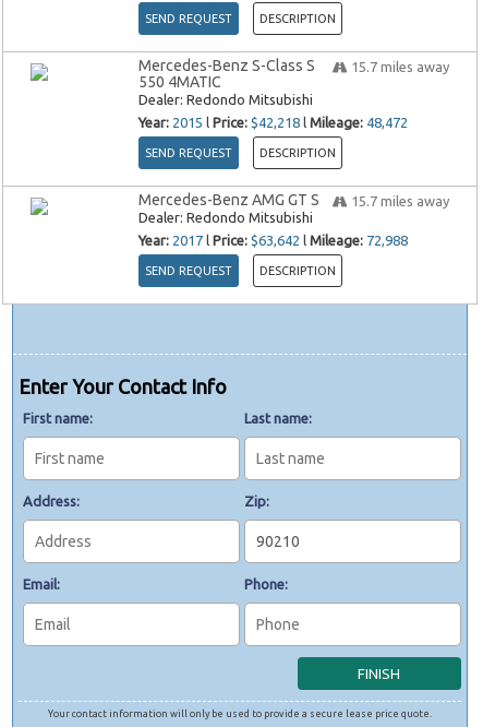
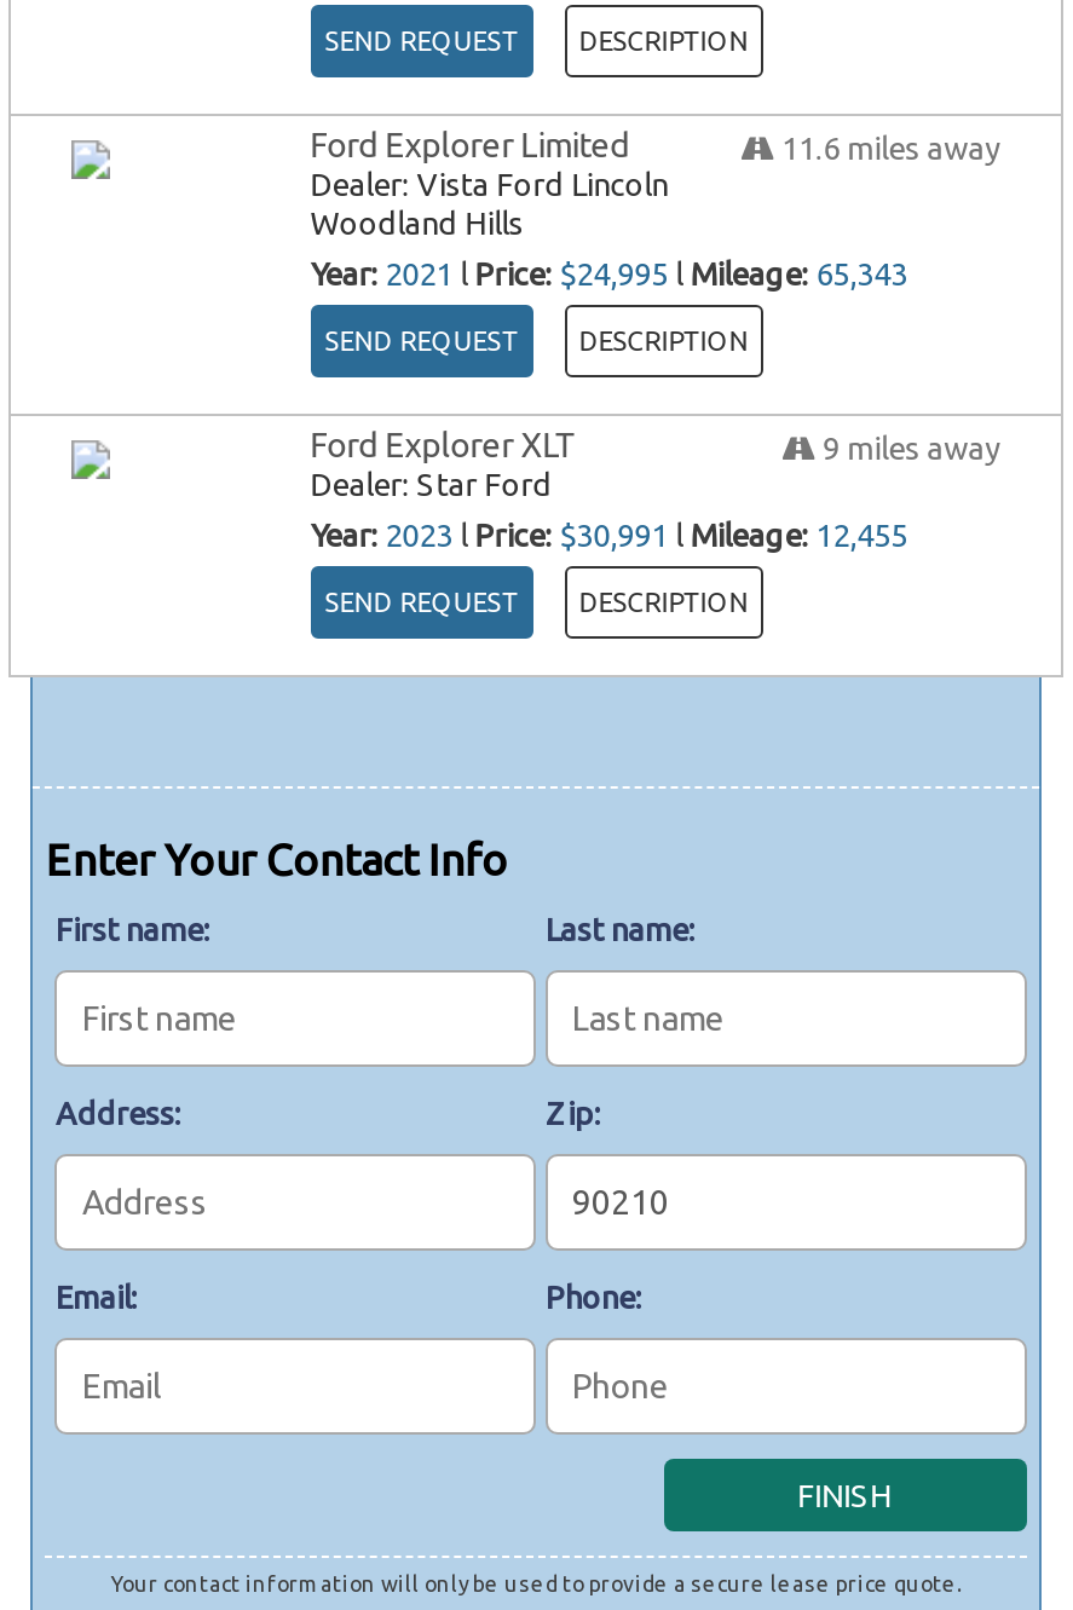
[138,57,449,107] 15.7 miles away | Mercedes-Benz S-Class S | 550 4MATIC | Dealer: Redondo Mitsubishi -> [310,126,999,240] 11.6 miles away | Ford Explorer Limited | Dealer: Vista Ford Lincoln | Woodland Hills
[138,115,407,130] Year: 2015 l Price: $42,218 l Mileage: 48,472 -> [310,256,908,290] Year: 2021 l Price: $24,995 l Mileage: 65,343
[138,191,449,225] 15.7 miles away | Mercedes-Benz AMG GT S | Dealer: Redondo Mitsubishi -> [310,426,999,501] 9 miles away | Ford Explorer XLT | Dealer: Star Ford
[138,233,407,248] Year: 2017 l Price: $63,642 l Mileage: 72,988 -> [310,518,908,552] Year: 2023 l Price: $30,991 l Mileage: 12,455

